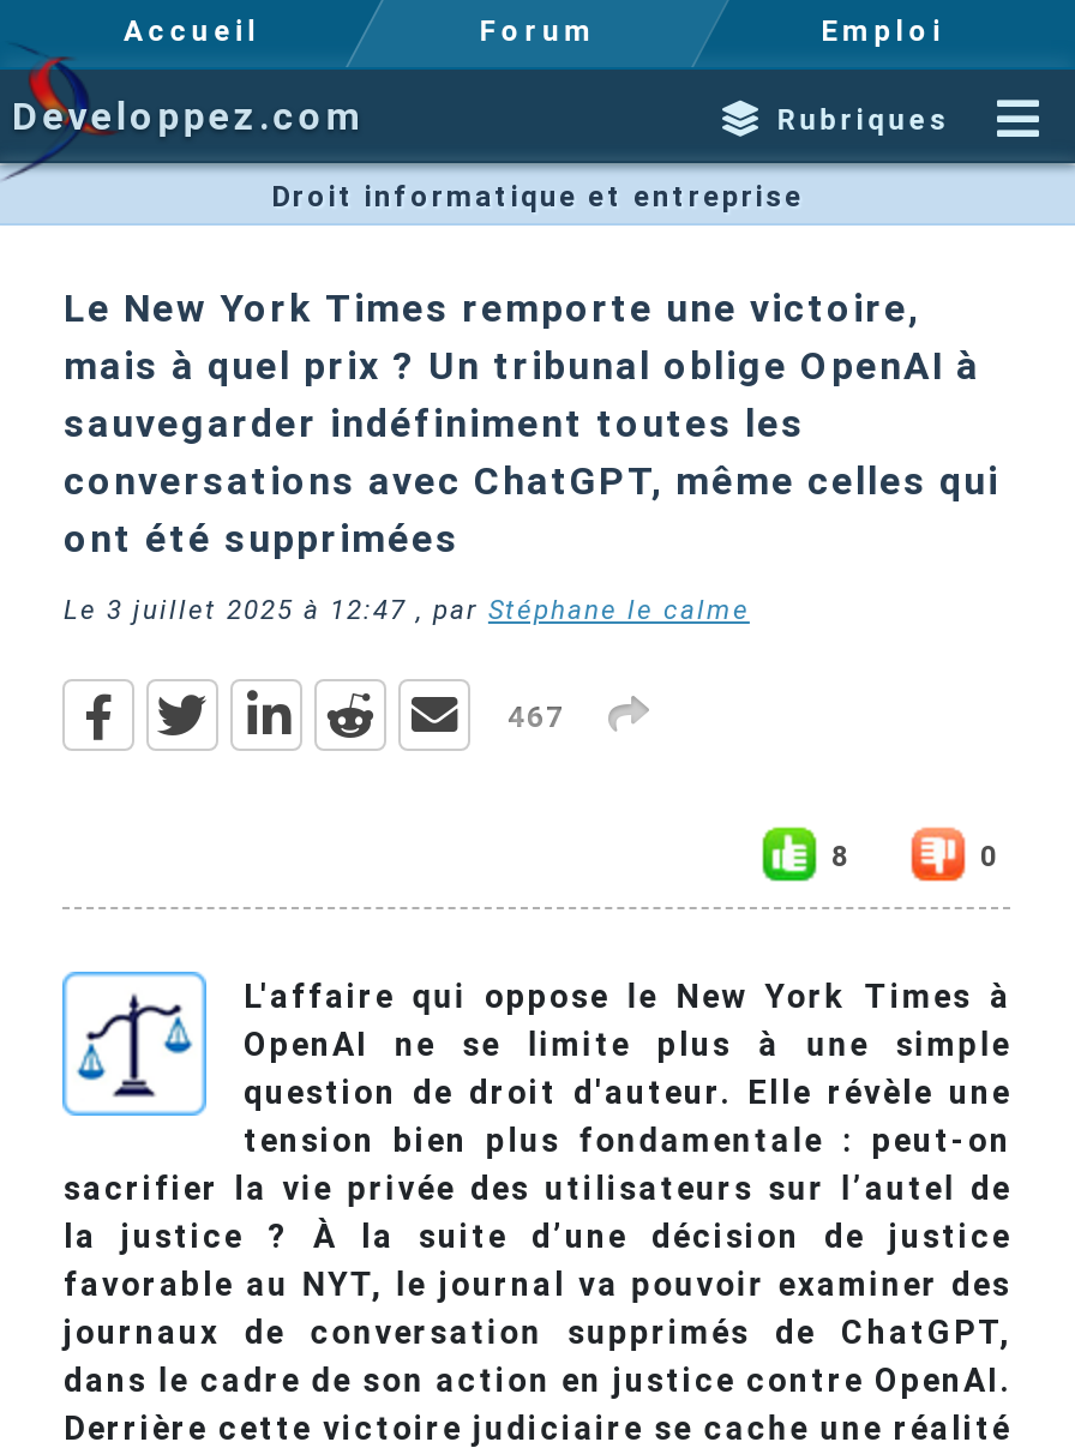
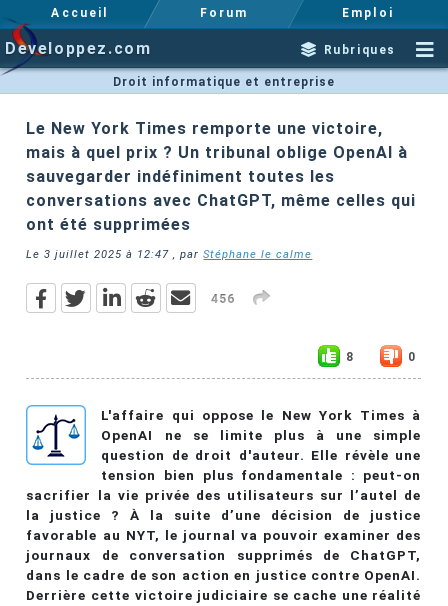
[507,702,565,735] 467 -> [211,292,235,306] 456

